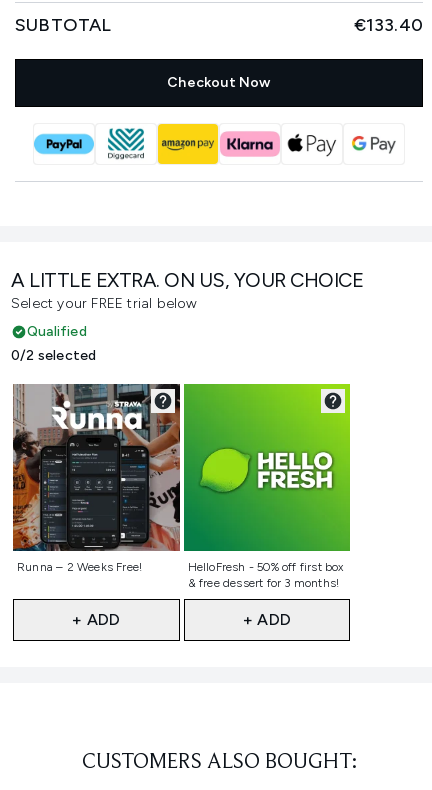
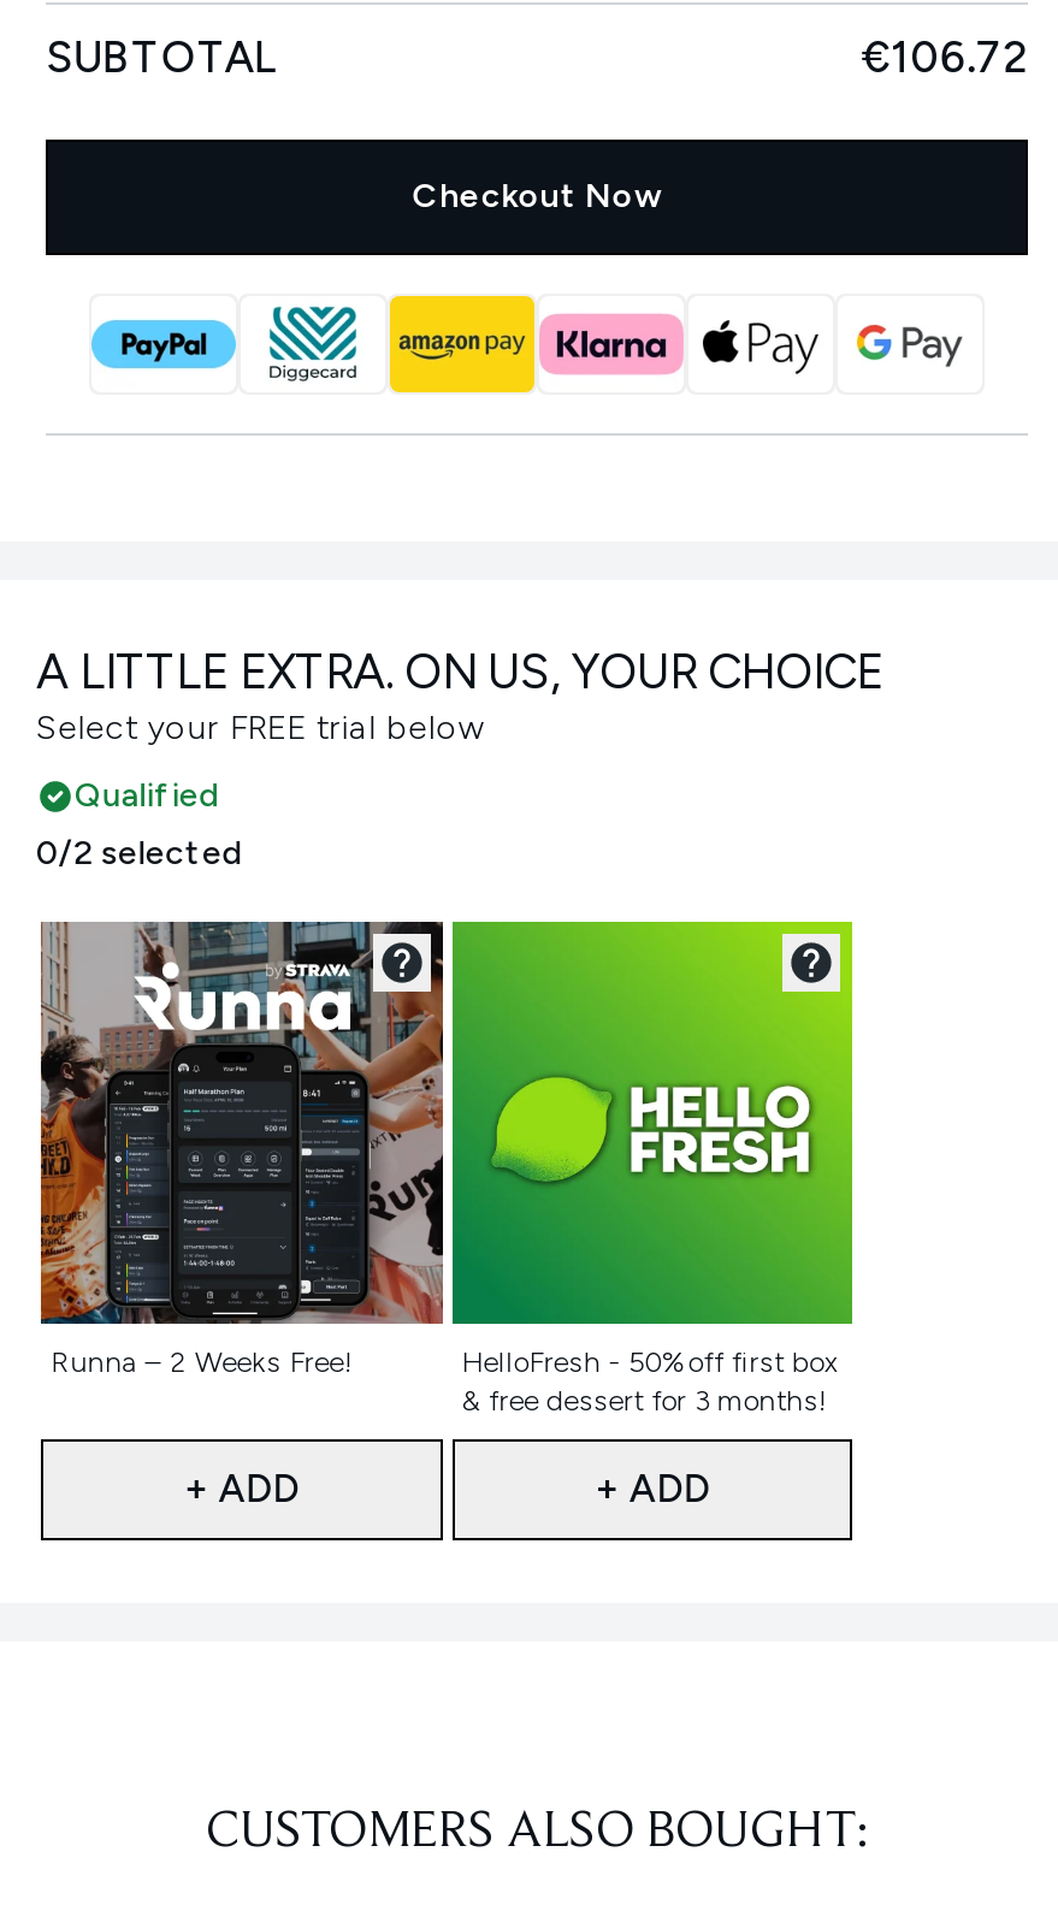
[354,14,423,36] €133.40 -> [861,31,1028,84] €106.72

